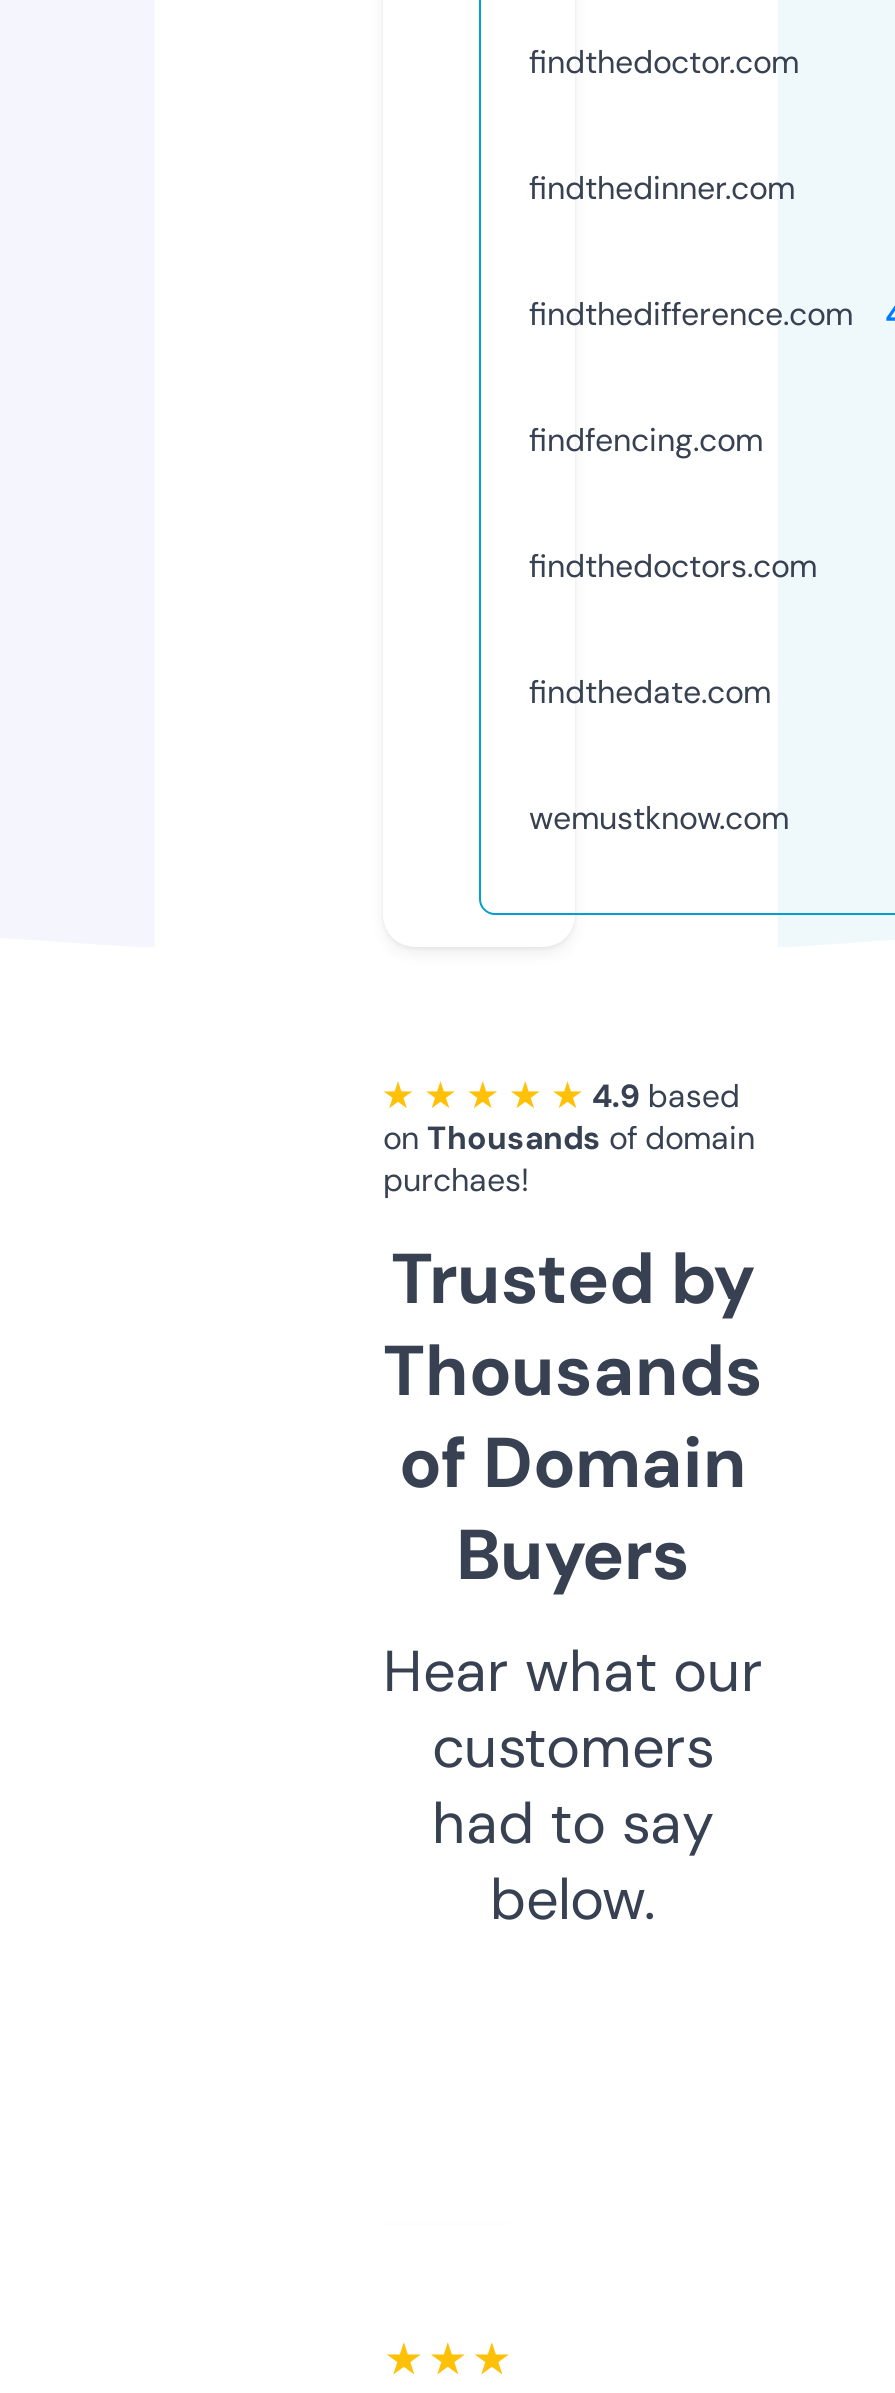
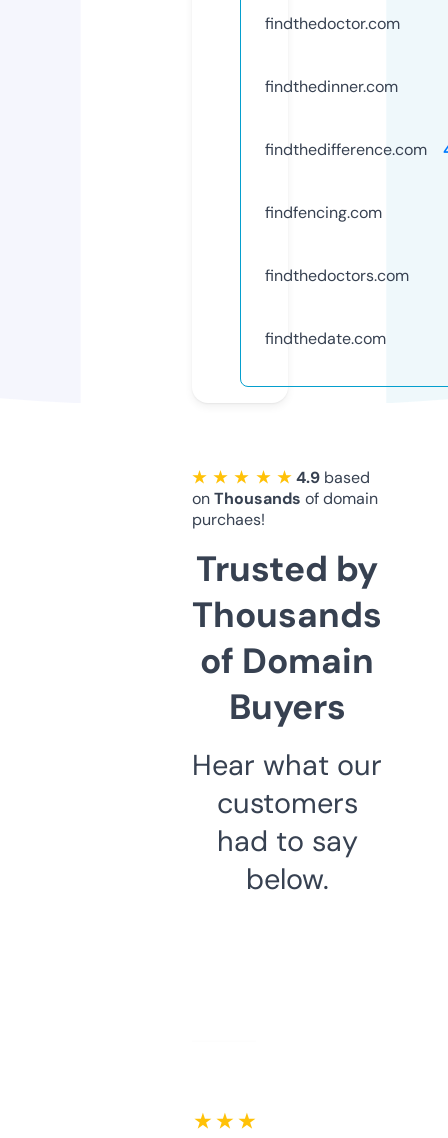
[529,797,789,839] wemustknow.com -> none

